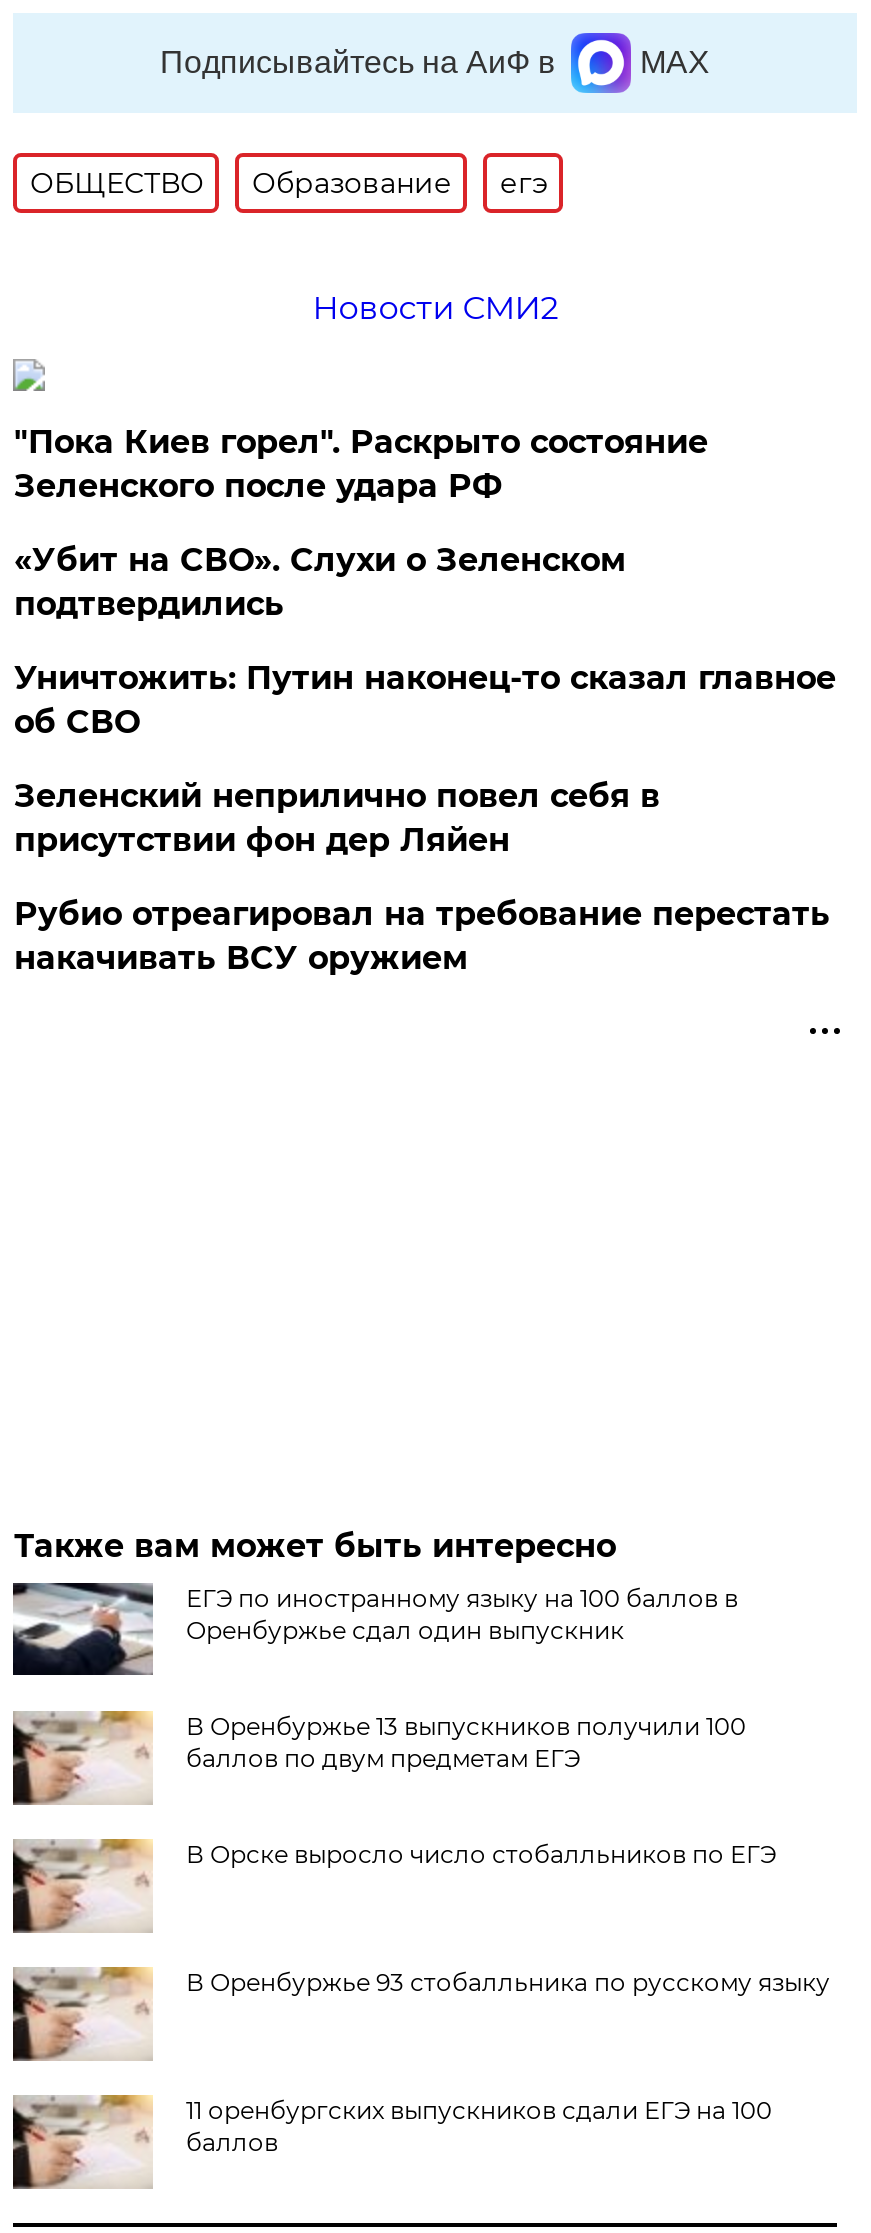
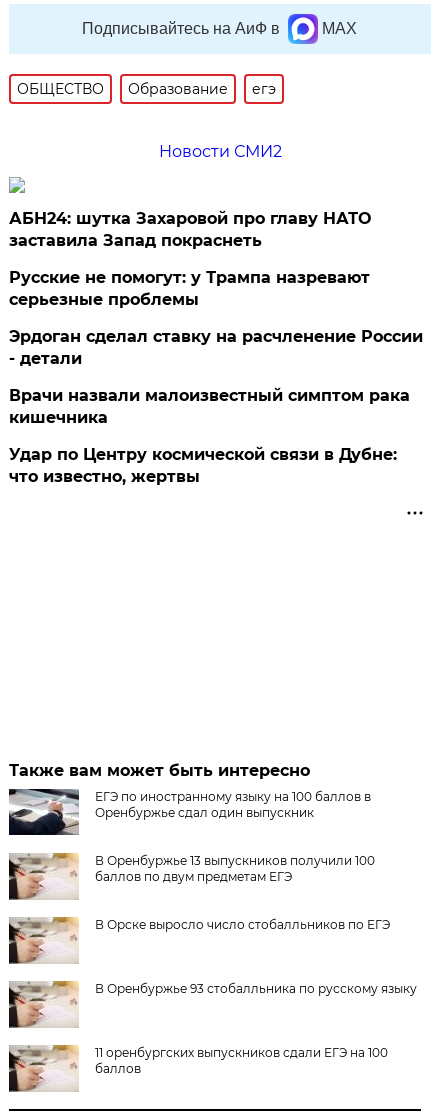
[14,423,708,505] "Пока Киев горел". Раскрыто состояние | Зеленского после удара РФ -> [9,209,371,250] АБН24: шутка Захаровой про главу НАТО | заставила Запад покраснеть
[14,541,626,623] «Убит на СВО». Слухи о Зеленском | подтвердились -> [9,268,370,309] Русские не помогут: у Трампа назревают | серьезные проблемы
[14,659,836,741] Уничтожить: Путин наконец-то сказал главное | об СВО -> [9,327,423,368] Эрдоган сделал ставку на расчленение России | - детали
[14,777,660,859] Зеленский неприлично повел cебя в | присутствии фон дер Ляйен -> [9,386,410,427] Врачи назвали малоизвестный симптом рака | кишечника
[14,895,830,977] Рубио отреагировал на требование перестать | накачивать ВСУ оружием -> [9,445,397,486] Удар по Центру космической связи в Дубне: | что известно, жертвы

